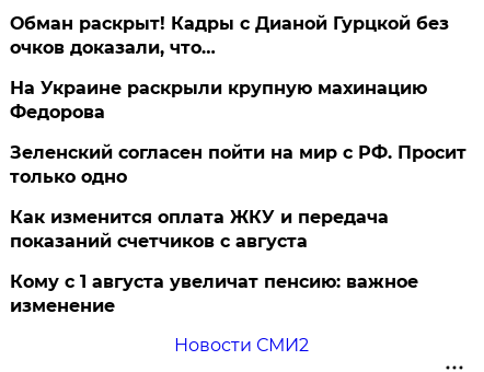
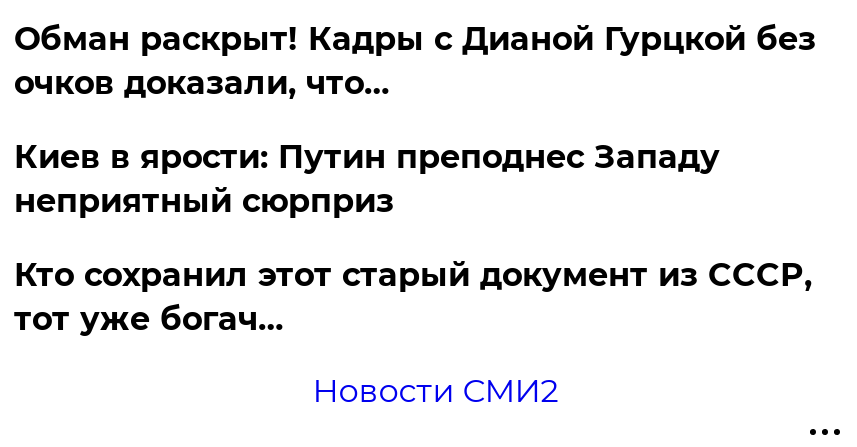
[10,78,467,316] На Украине раскрыли крупную махинацию | Федорова | Зеленский согласен пойти на мир с РФ. Просит | только одно | Как изменится оплата ЖКУ и передача | показаний счетчиков с августа | Кому с 1 августа увеличат пенсию: важное | изменение -> [14,138,812,338] Киев в ярости: Путин преподнес Западу | неприятный сюрприз | Кто сохранил этот старый документ из СССР, | тот уже богач…

